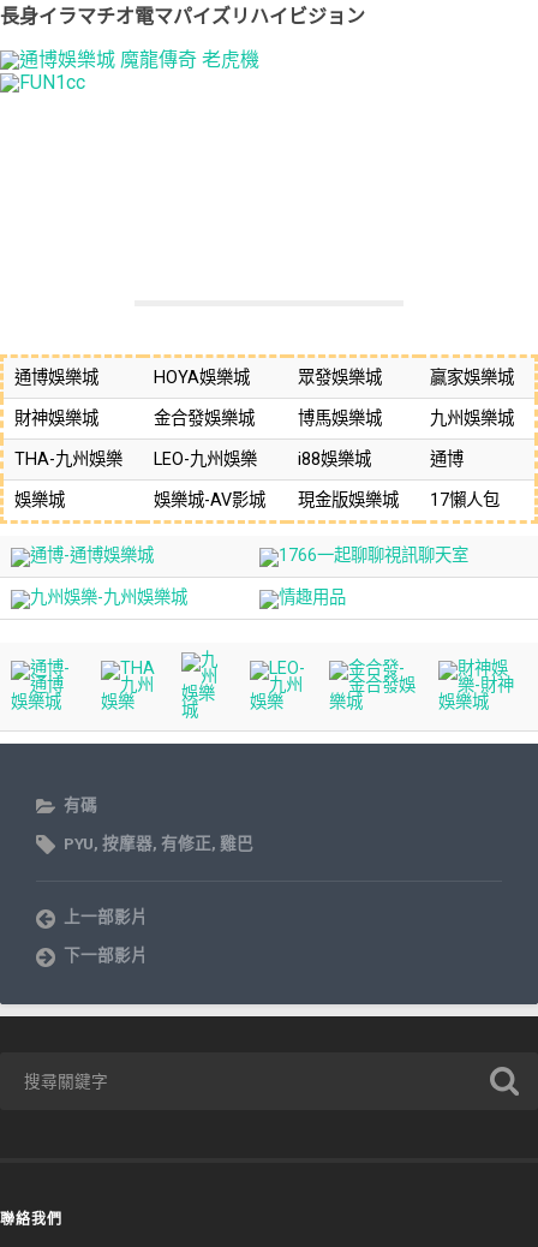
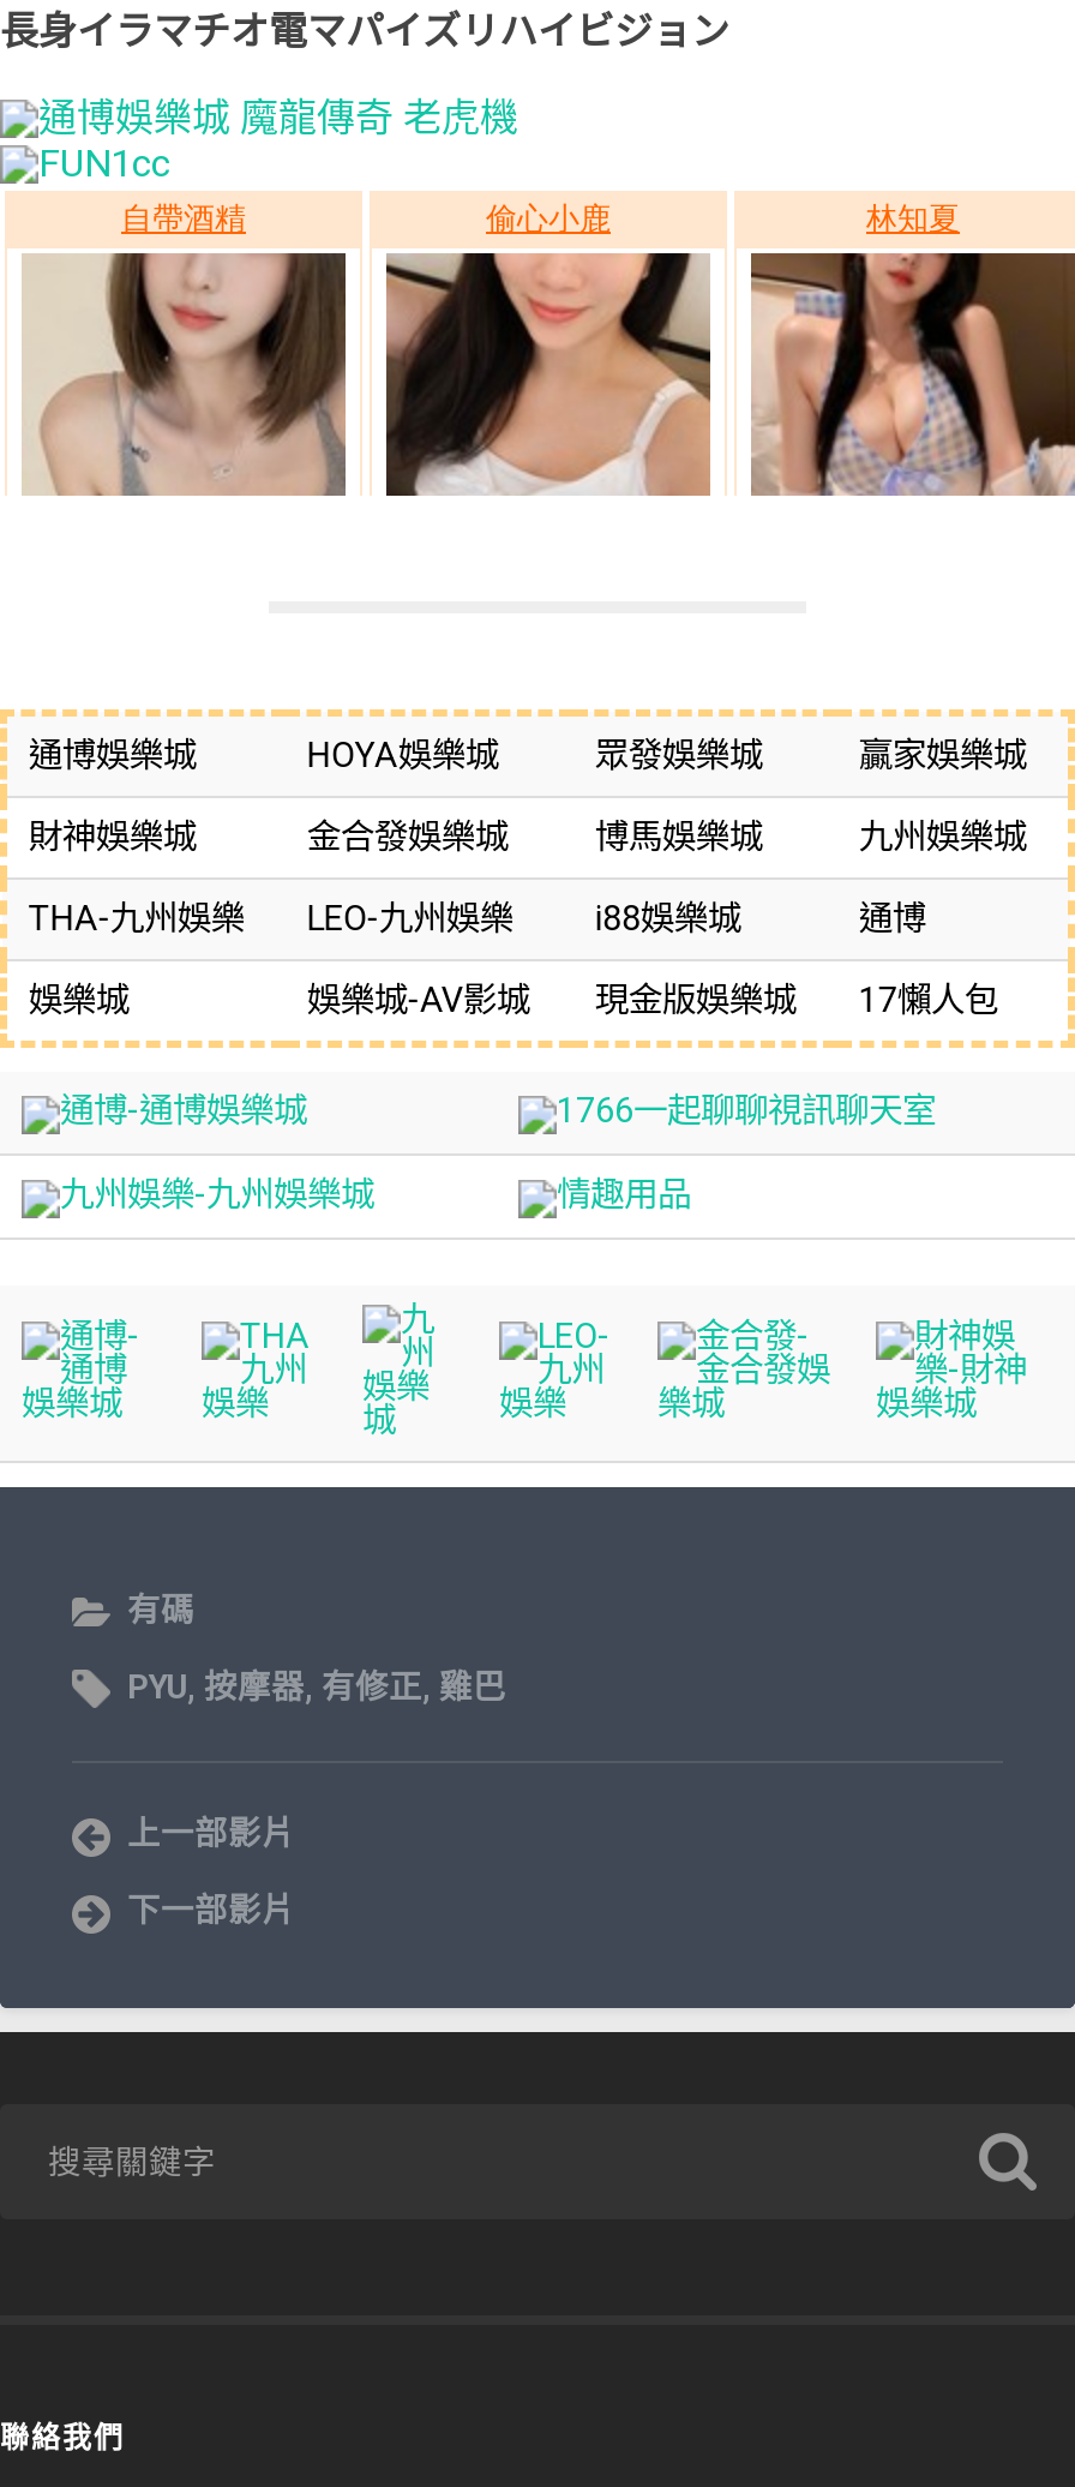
none -> [7,182,1068,499] [image]

